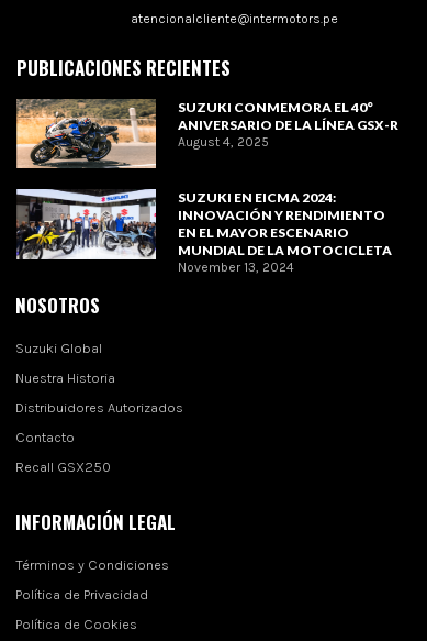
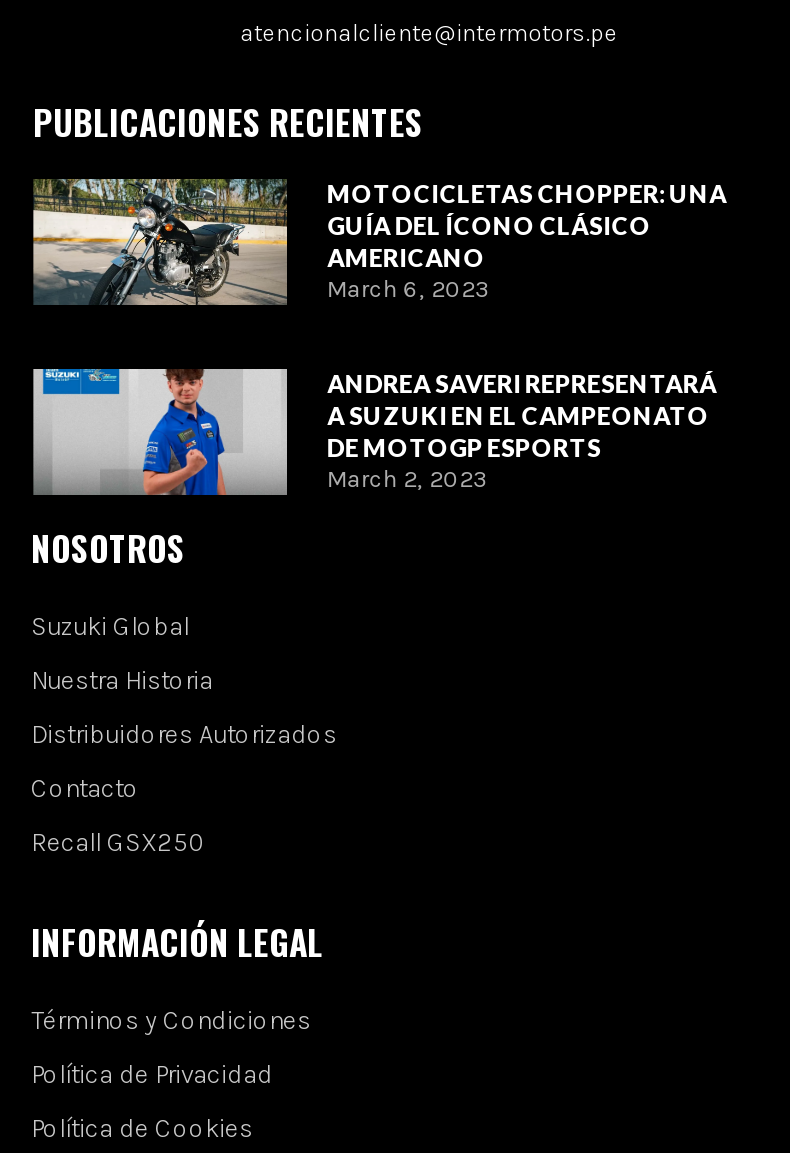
[16,99,399,169] [image] | SUZUKI CONMEMORA EL 40° | ANIVERSARIO DE LA LÍNEA GSX-R | August 4, 2025 -> [33,177,727,307] [image] | MOTOCICLETAS CHOPPER: UNA | GUÍA DEL ÍCONO CLÁSICO | AMERICANO | March 6, 2023
[15,188,392,275] [image] | SUZUKI EN EICMA 2024: | INNOVACIÓN Y RENDIMIENTO | EN EL MAYOR ESCENARIO | MUNDIAL DE LA MOTOCICLETA | November 13, 2024 -> [31,343,717,497] [image] | ANDREA SAVERI REPRESENTARÁ | A SUZUKI EN EL CAMPEONATO | DE MOTOGP ESPORTS | March 2, 2023

